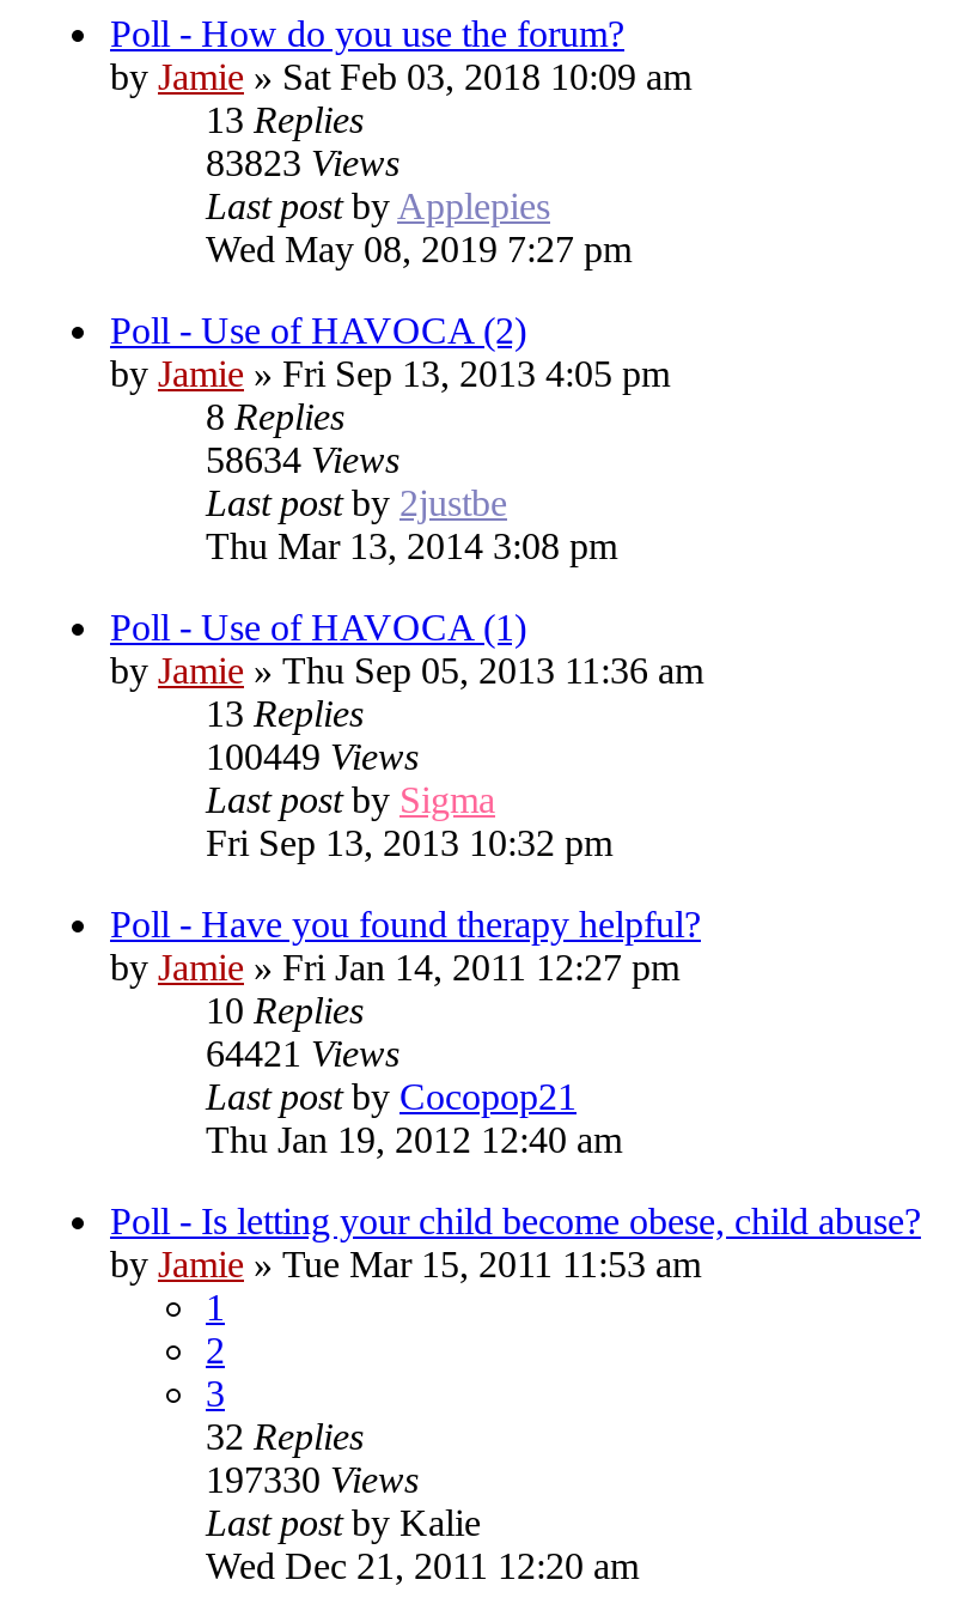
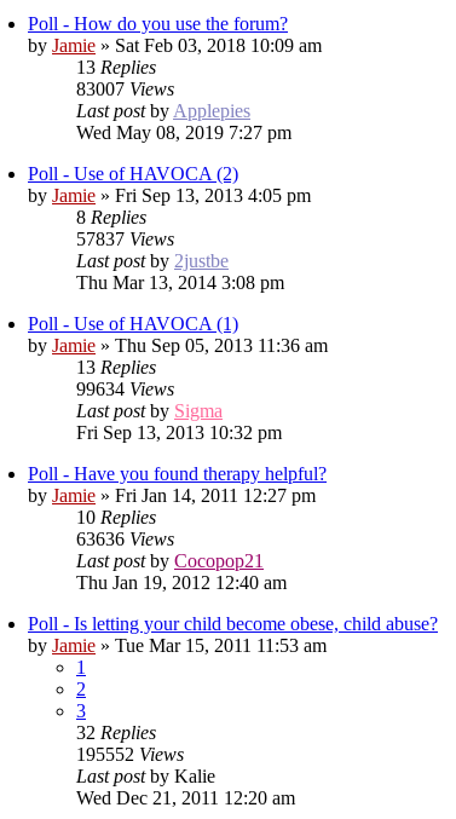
[206,142,399,183] 83823 Views -> [76,78,174,99] 83007 Views
[206,439,399,480] 58634 Views -> [76,228,174,249] 57837 Views
[206,736,419,776] 100449 Views -> [76,378,174,399] 99634 Views
[206,1033,399,1073] 64421 Views -> [76,528,174,549] 63636 Views
[206,1459,419,1499] 197330 Views -> [76,744,184,764] 195552 Views

